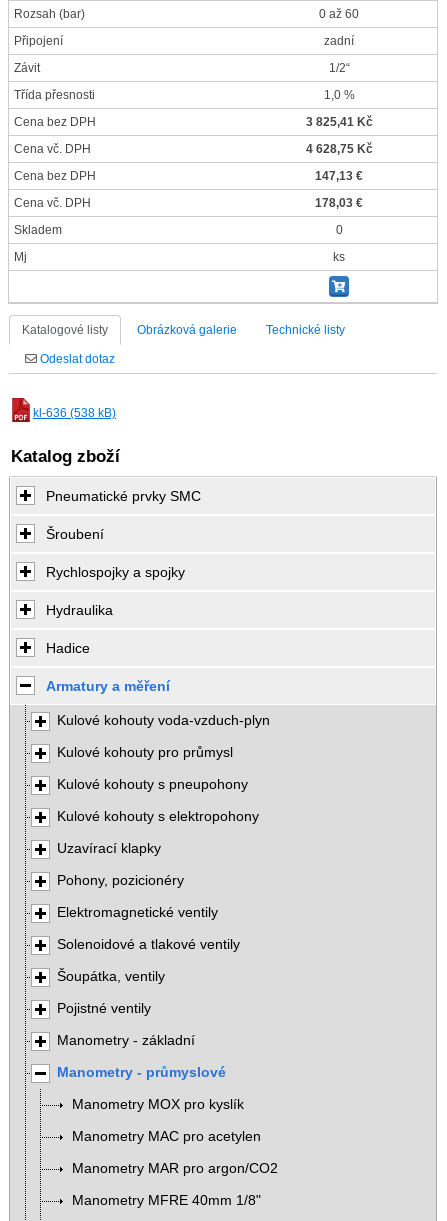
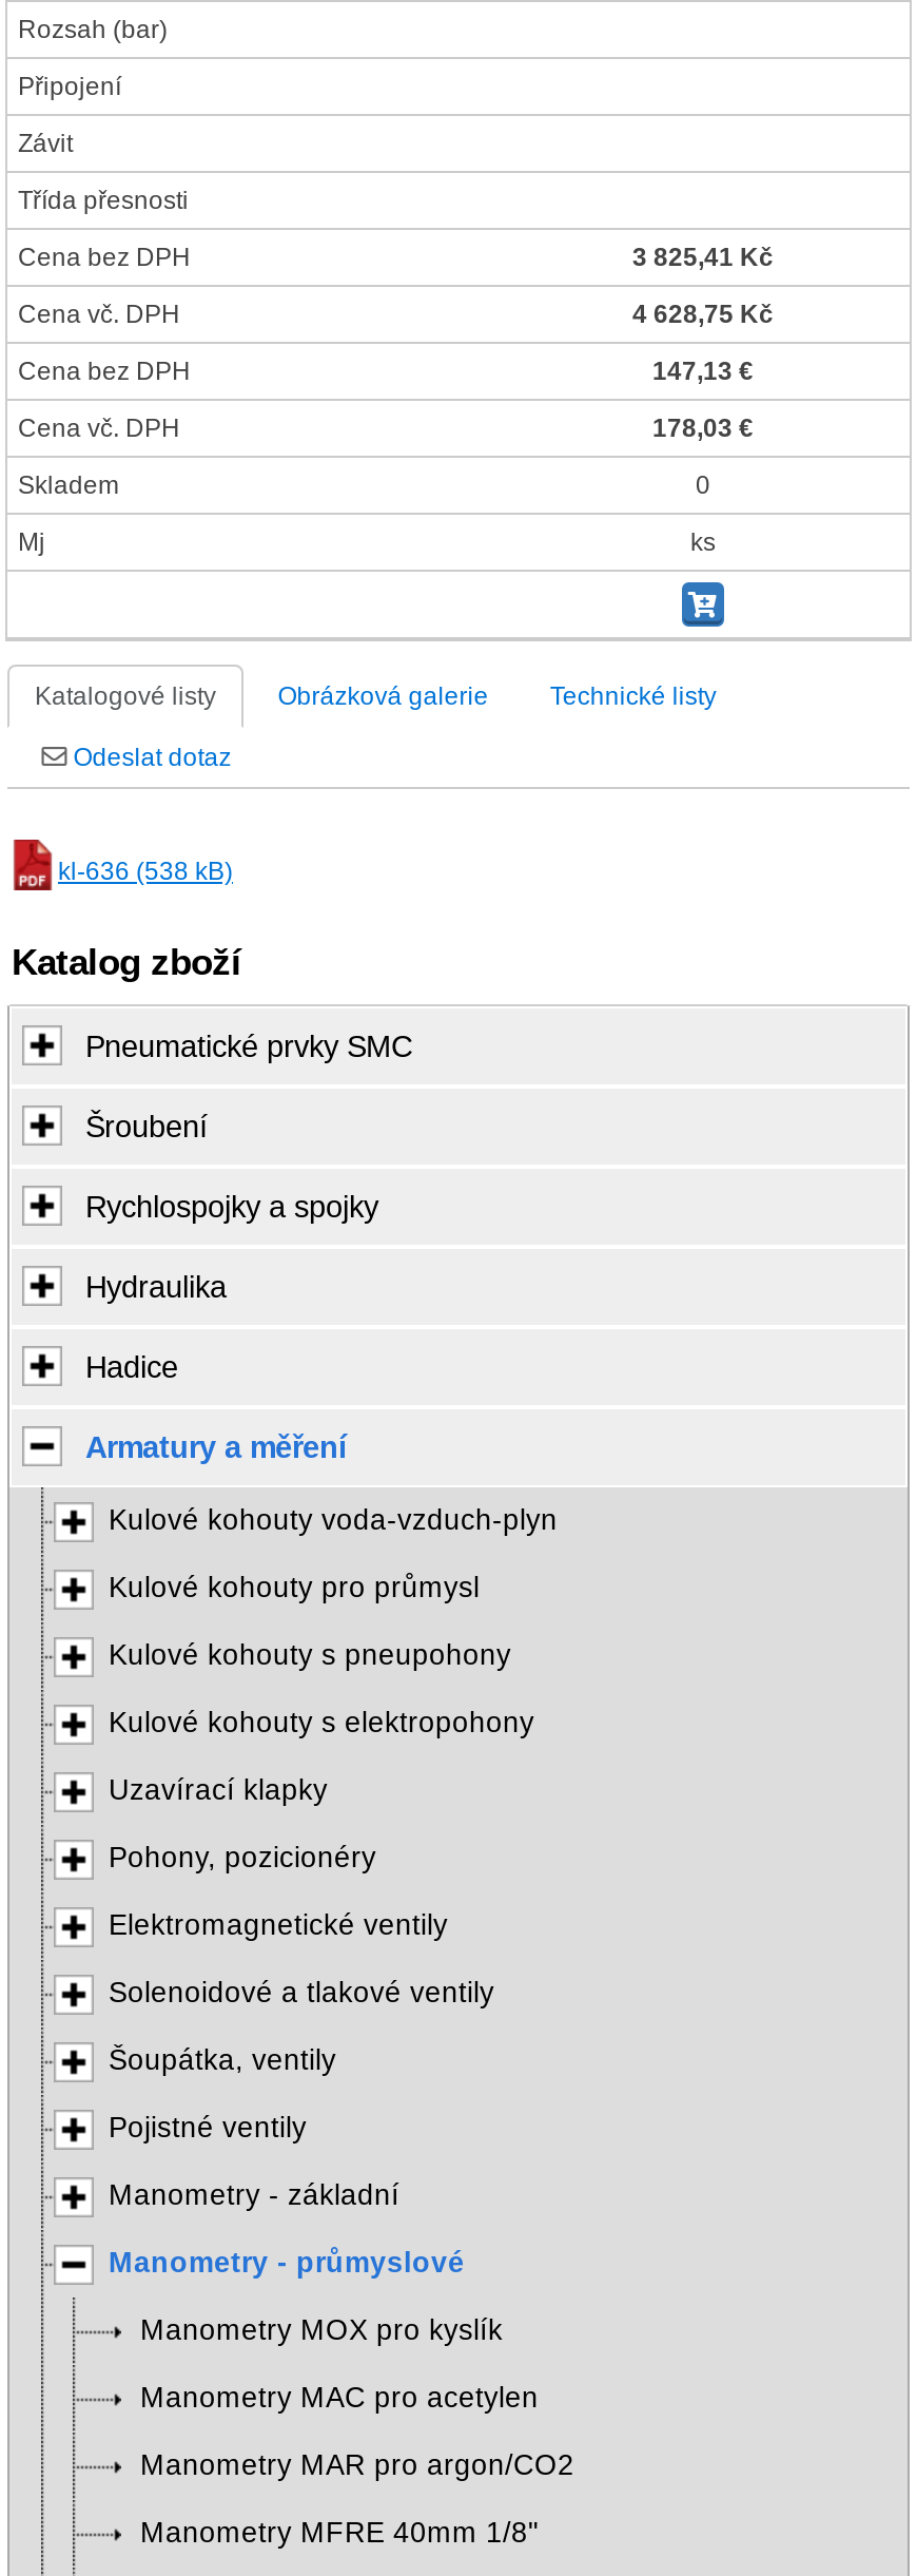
[319,7,359,21] 0 až 60 -> none
[324,34,354,48] zadní -> none
[328,61,349,75] 1/2“ -> none
[323,88,354,102] 1,0 % -> none

